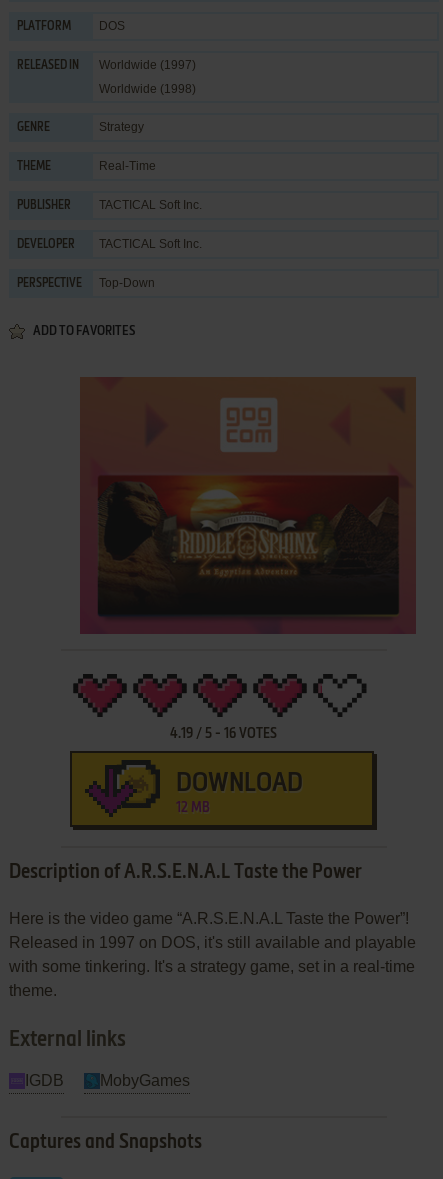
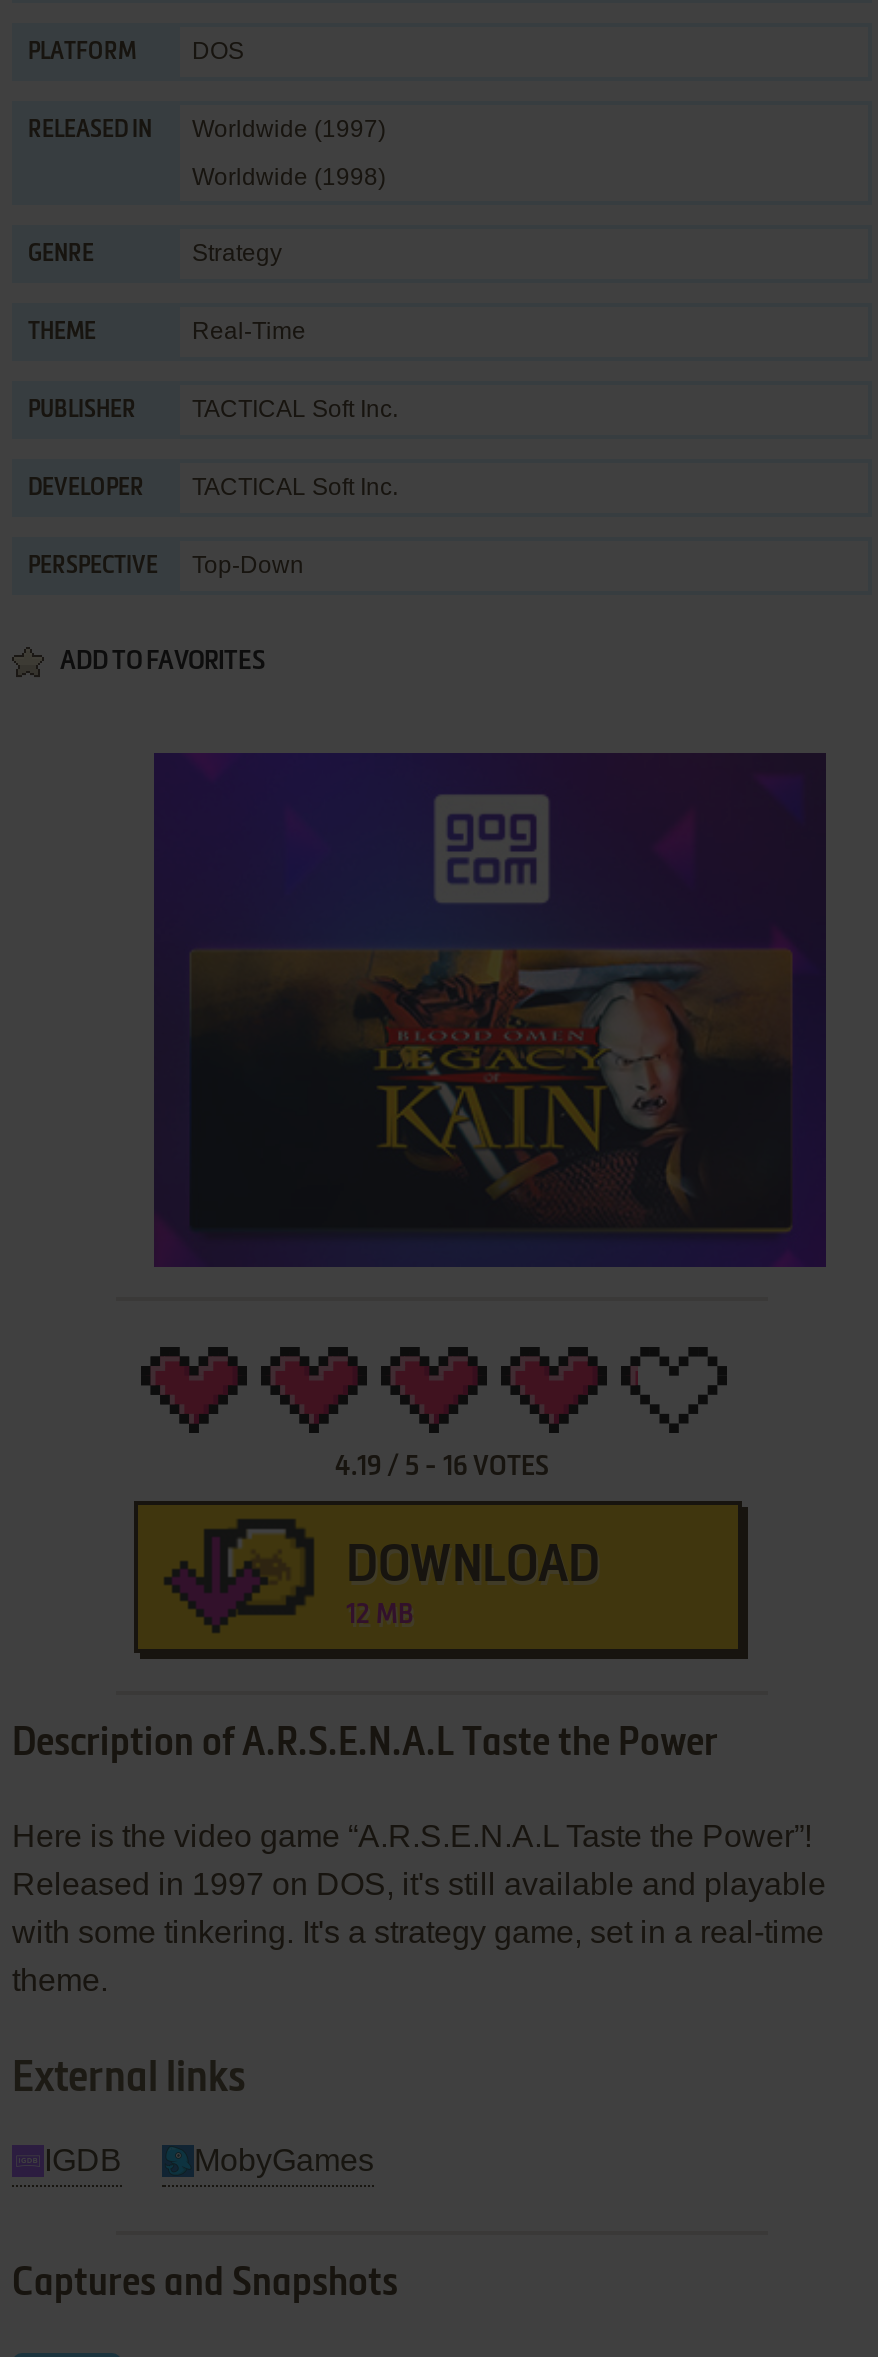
[80,376,416,634] [image] -> [154,751,828,1267] [image]

